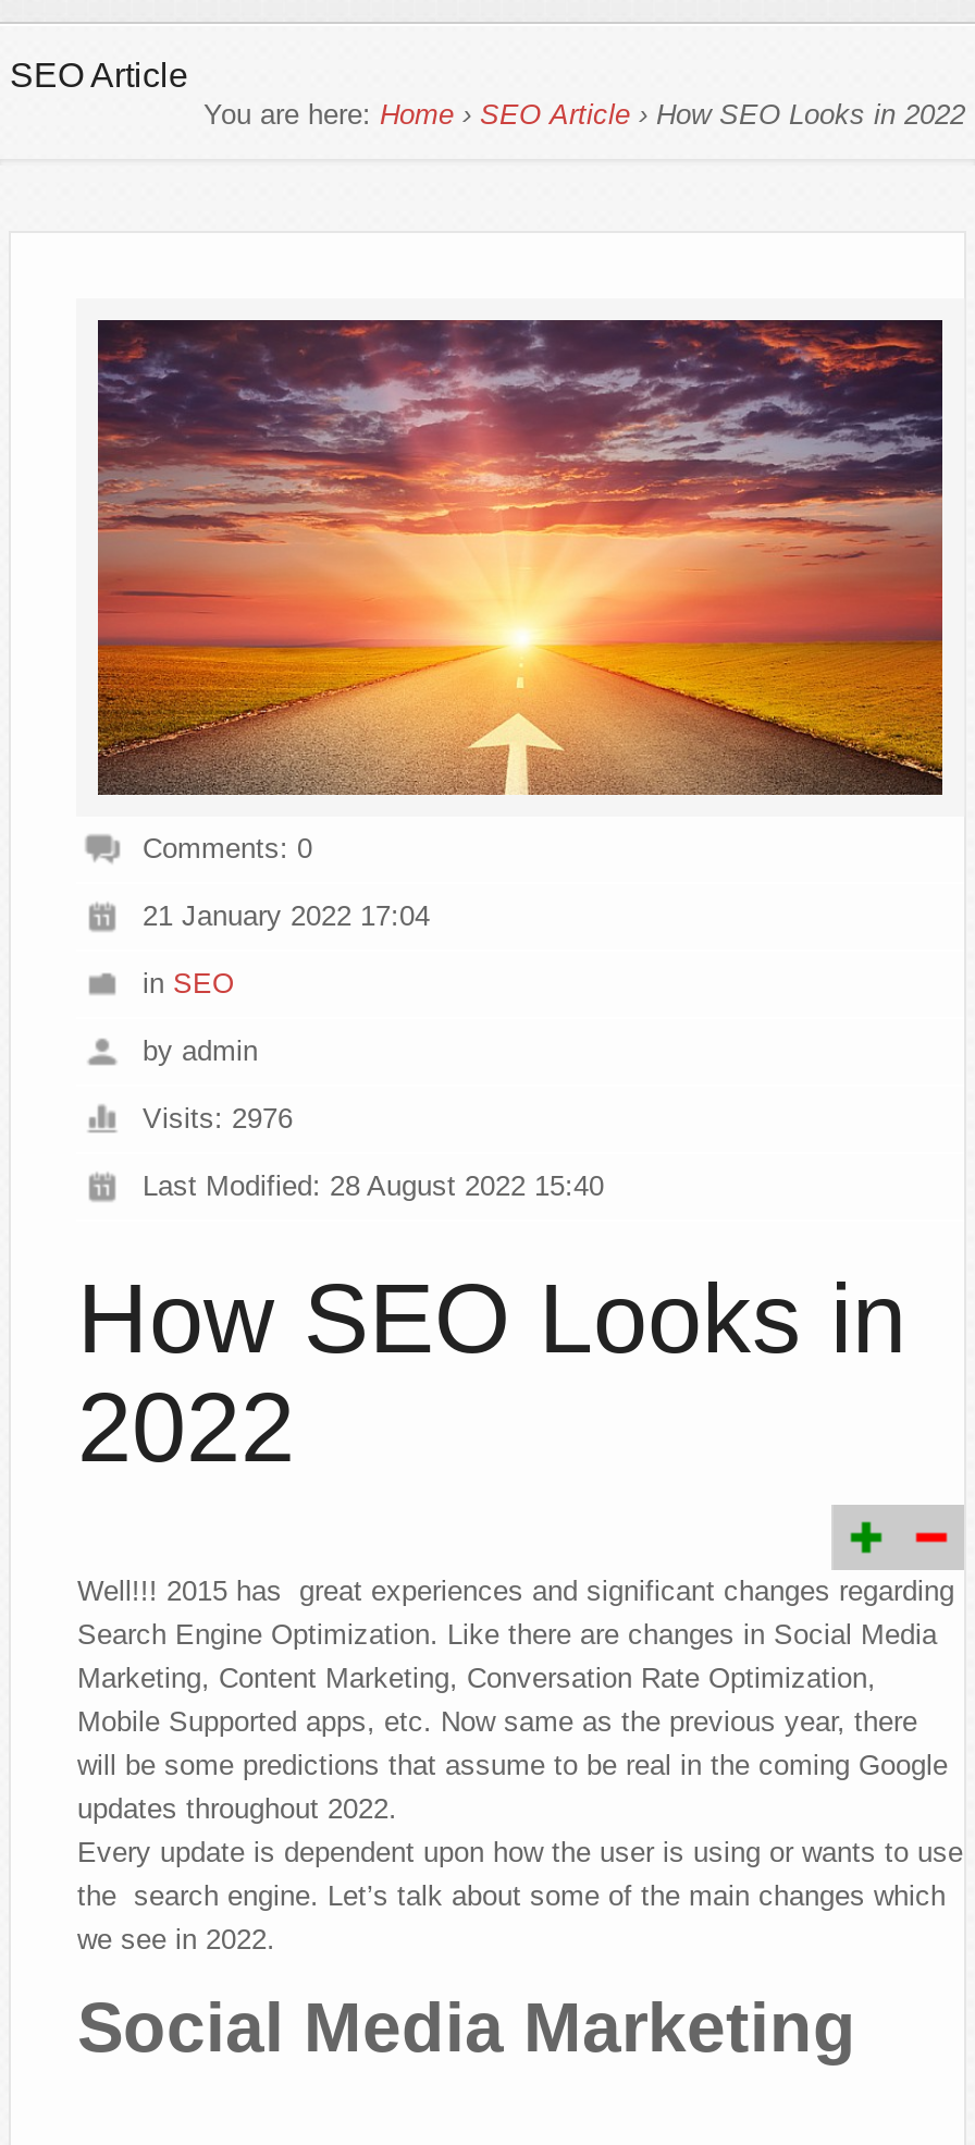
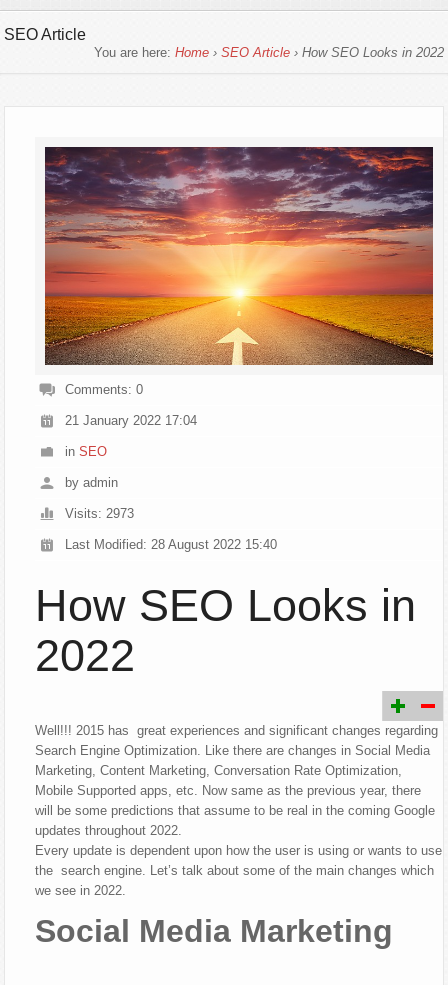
[143,1102,293,1135] Visits: 2976 -> [65,506,134,521] Visits: 2973

